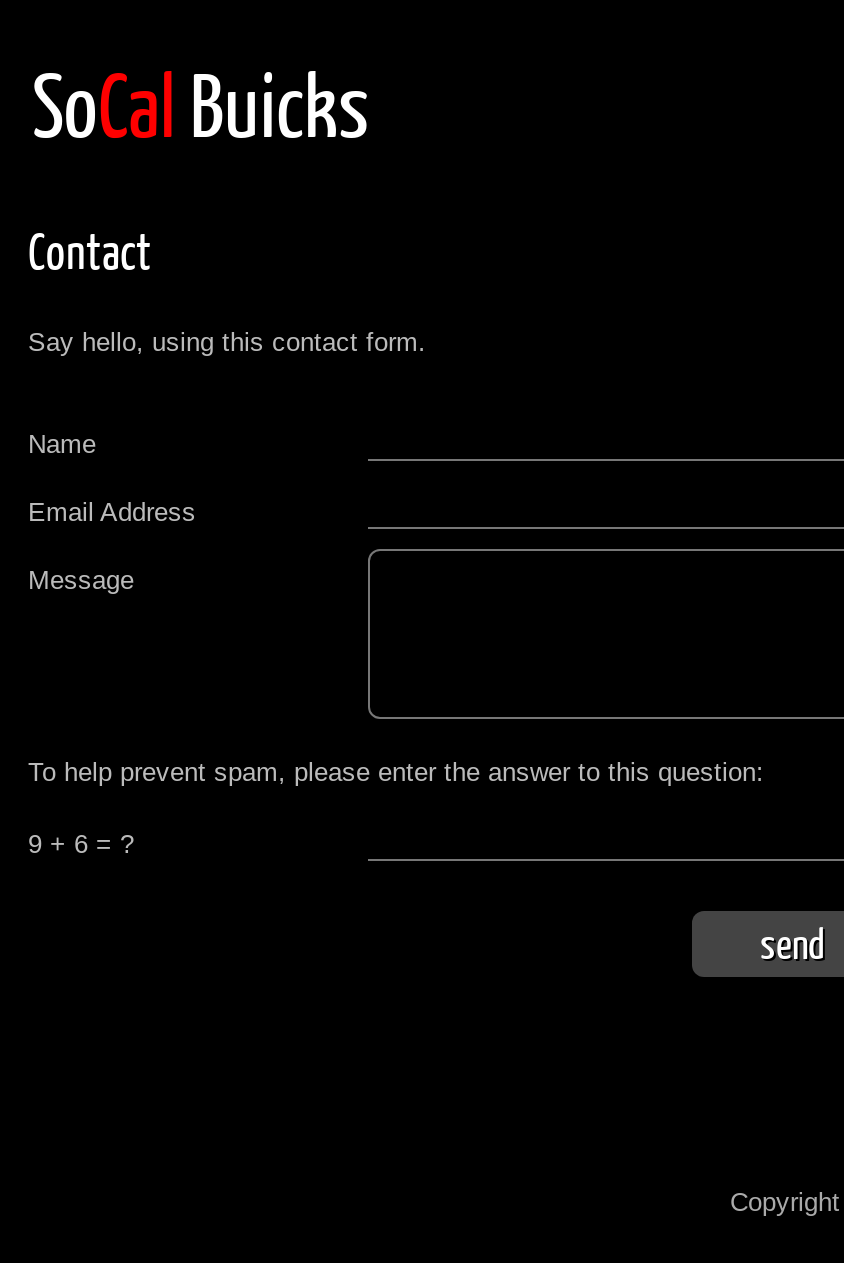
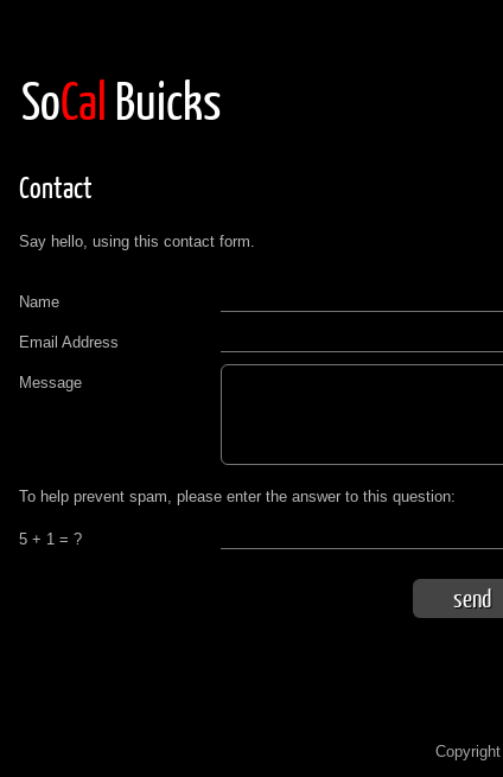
[28,829,134,859] 9 + 6 = ? -> [19,530,82,548] 5 + 1 = ?

